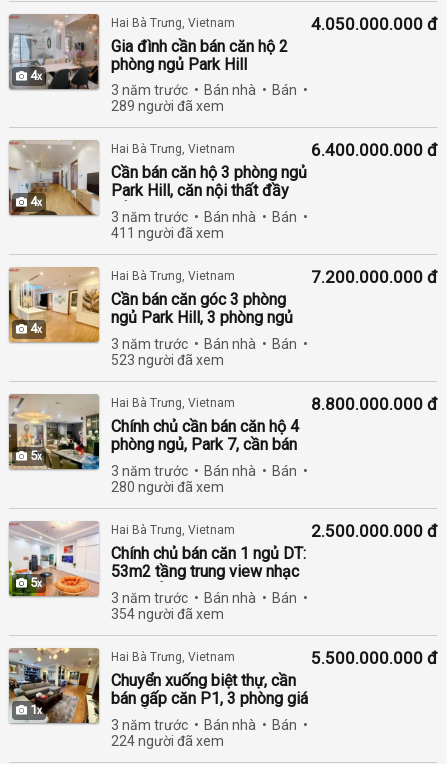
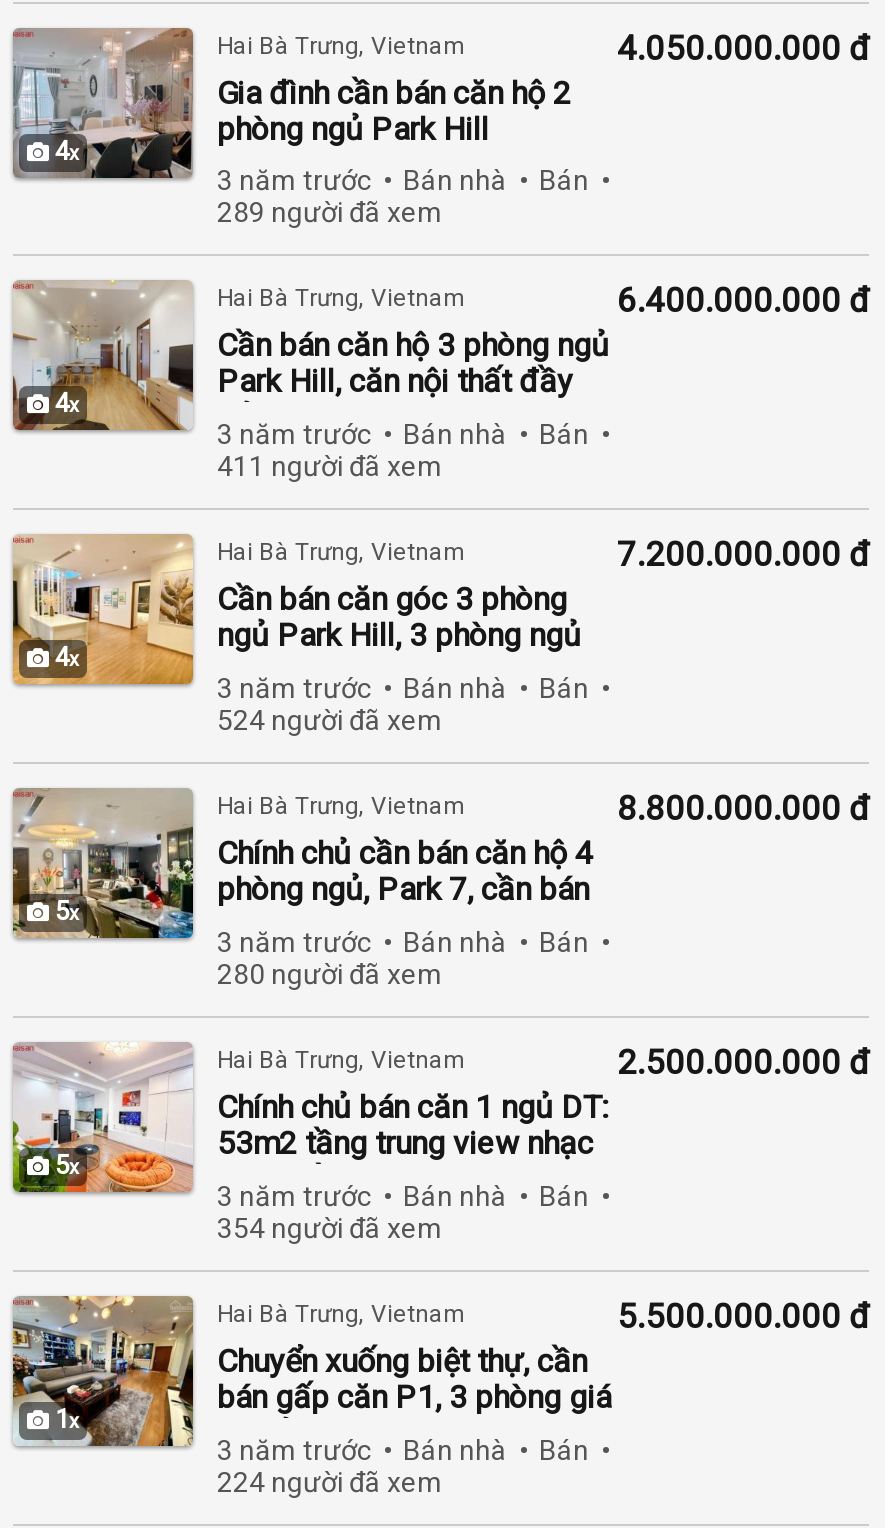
[111,352,224,368] 523 người đã xem -> [217,704,443,736] 524 người đã xem

